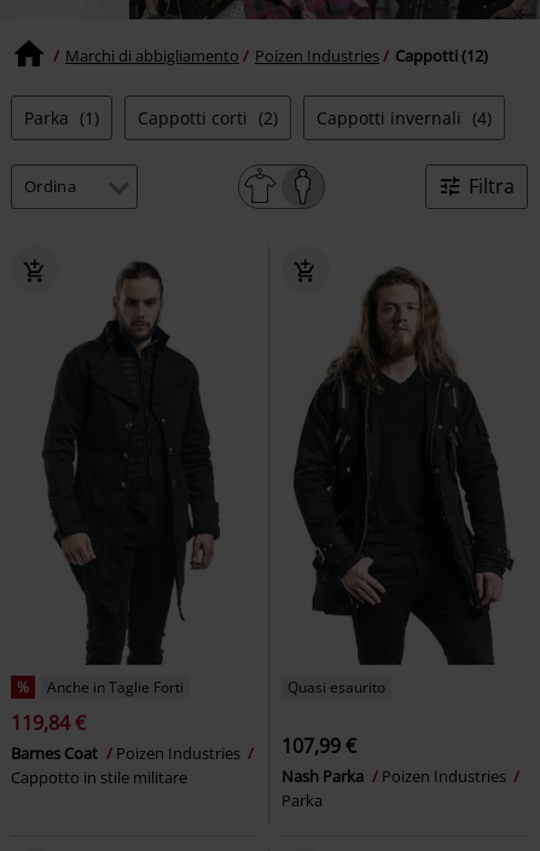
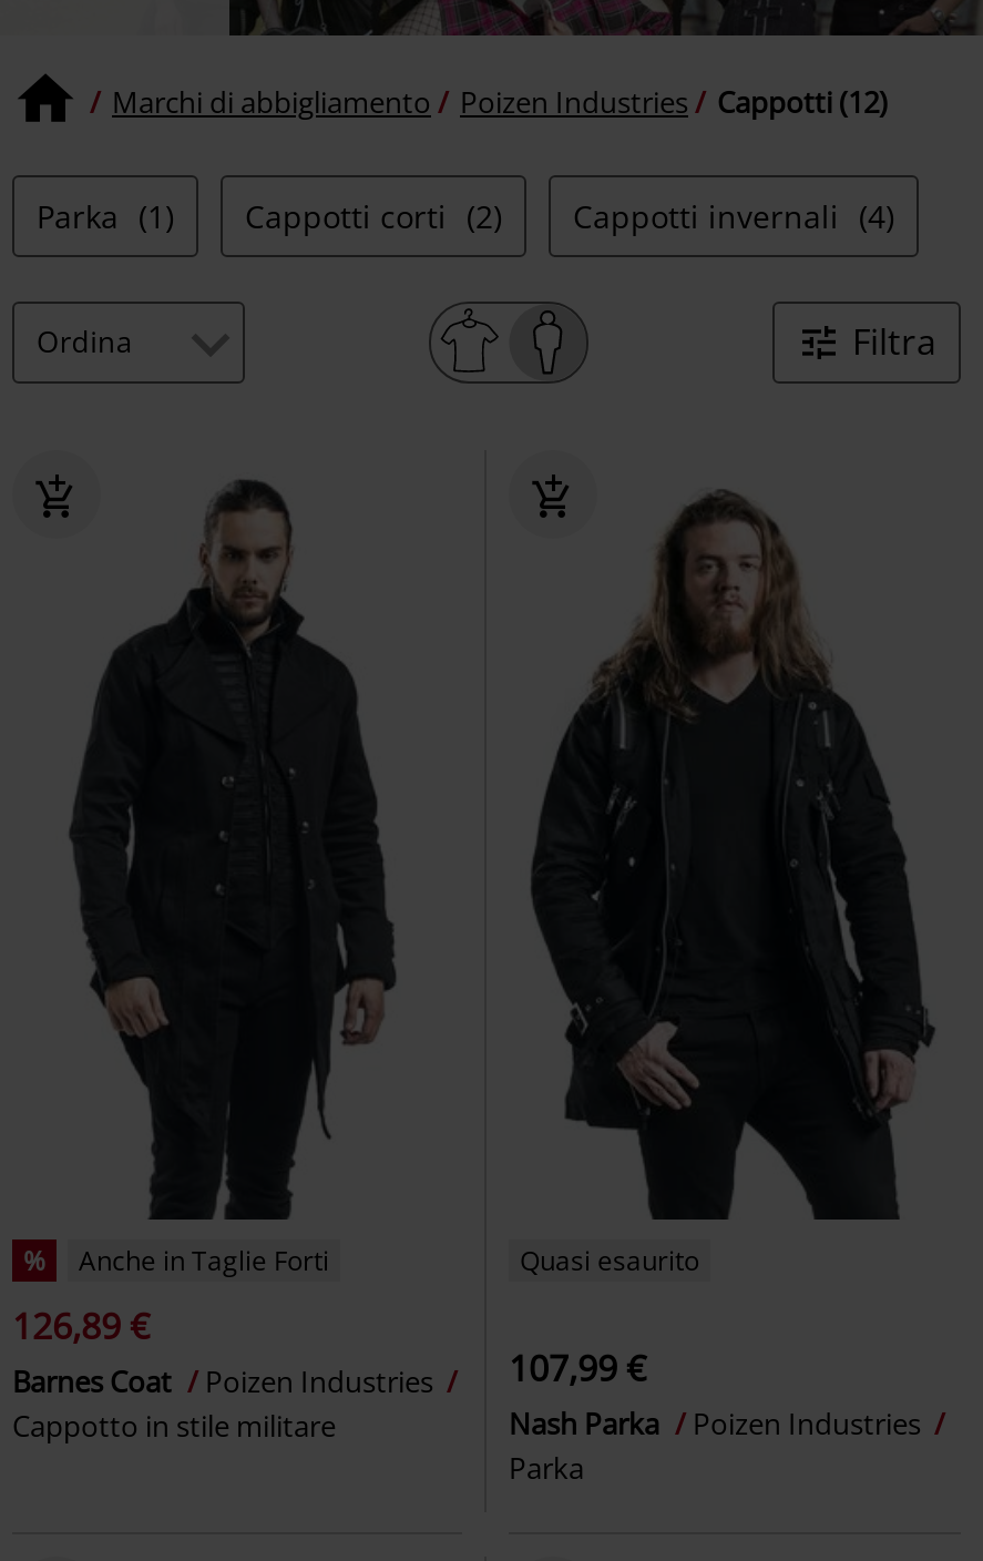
[11,710,86,736] 119,84 € -> [12,1302,150,1350] 126,89 €

